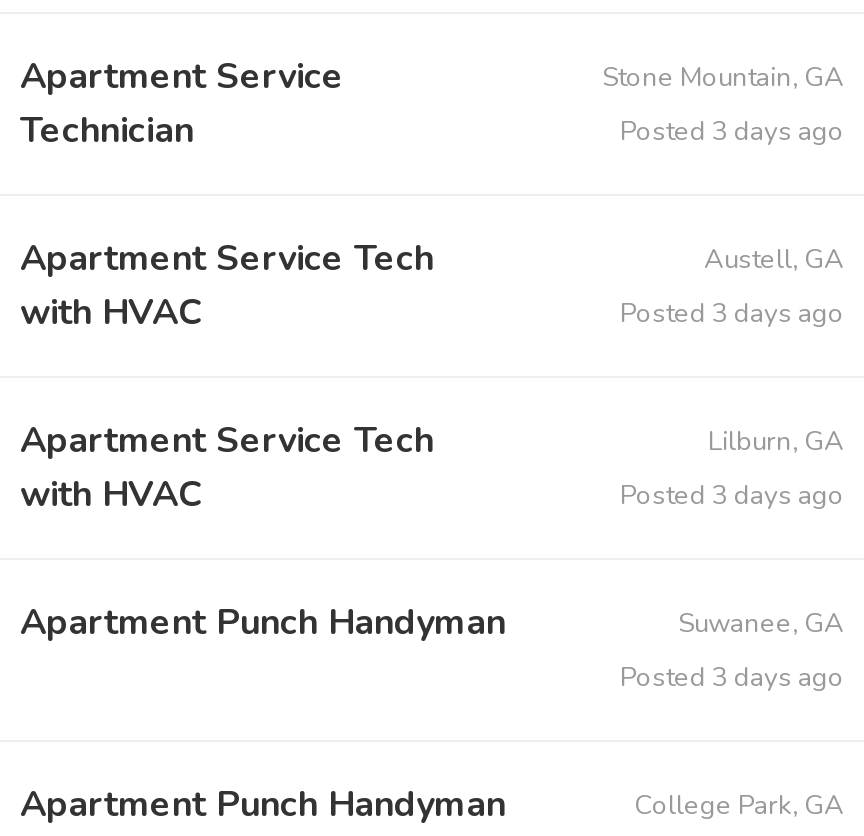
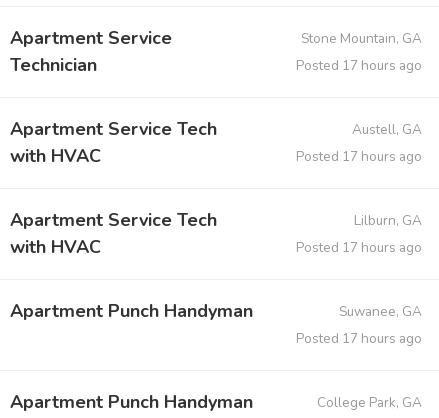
[620,112,844,150] Posted 3 days ago -> [296,56,422,75] Posted 17 hours ago
[620,294,844,332] Posted 3 days ago -> [296,147,422,166] Posted 17 hours ago
[620,476,844,514] Posted 3 days ago -> [296,238,422,257] Posted 17 hours ago
[620,658,844,696] Posted 3 days ago -> [296,329,422,348] Posted 17 hours ago

